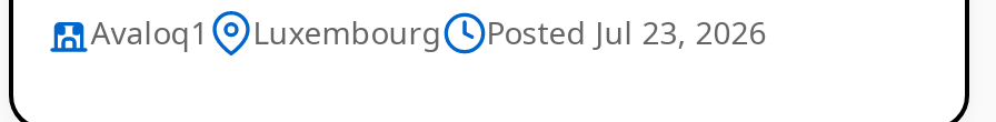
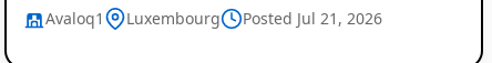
[90,12,766,54] Avaloq1 Luxembourg Posted Jul 23, 2026 -> [45,8,382,29] Avaloq1 Luxembourg Posted Jul 21, 2026

